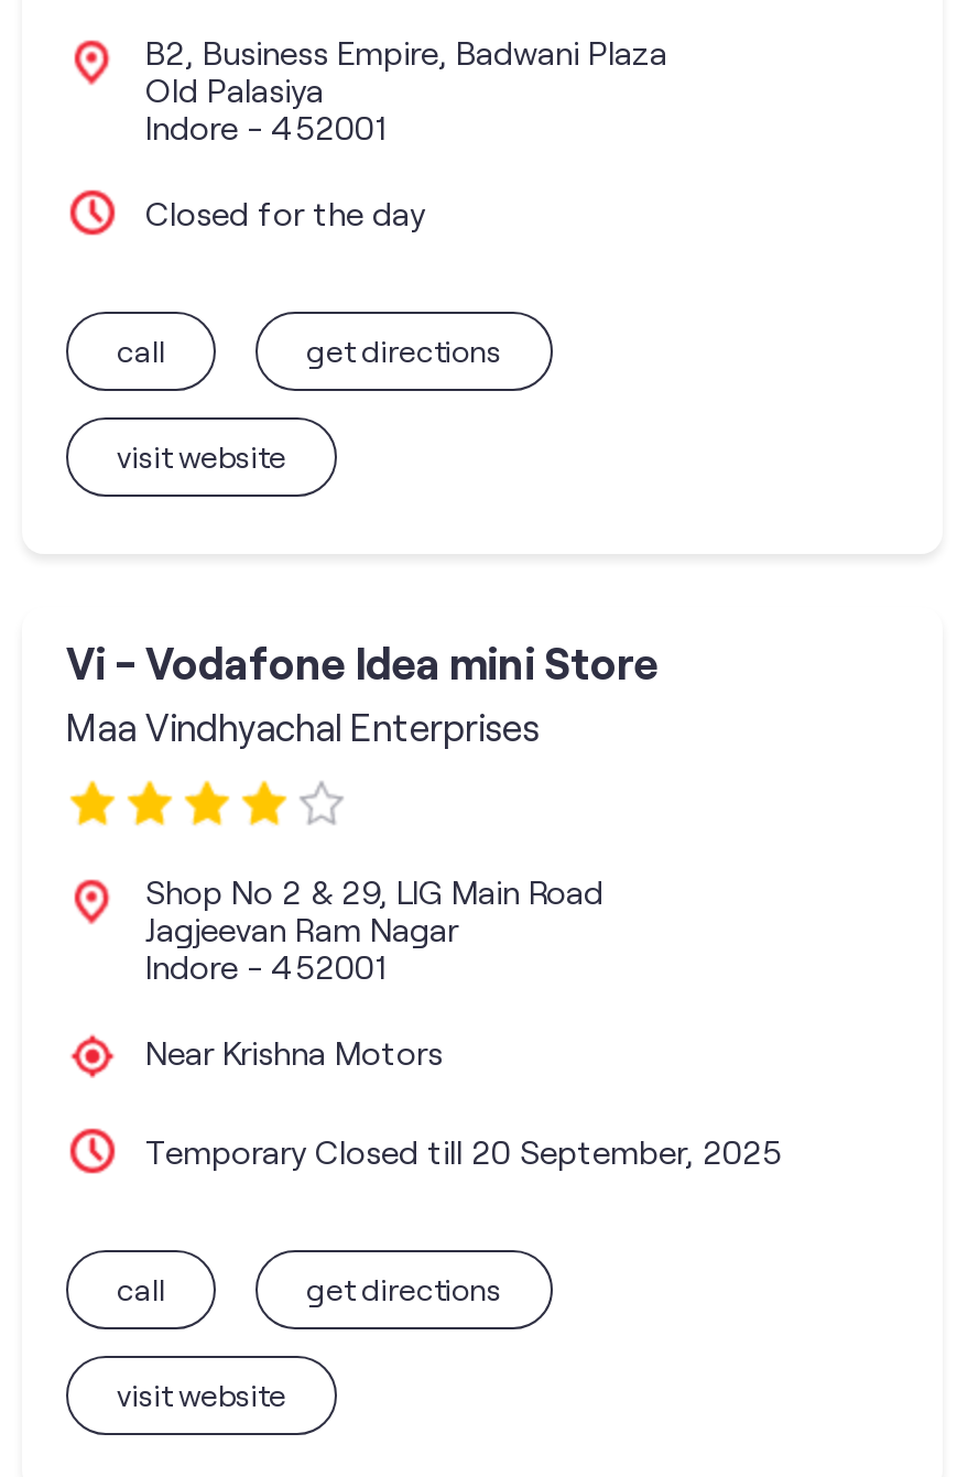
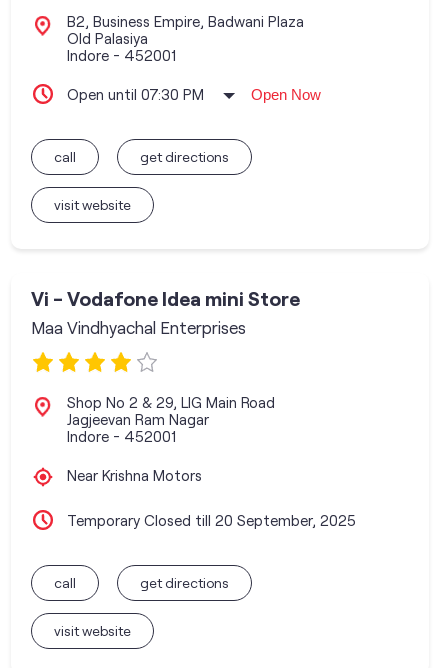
[145,193,425,232] Closed for the day -> [67,85,321,103] Open until 07:30 PM | Open Now

